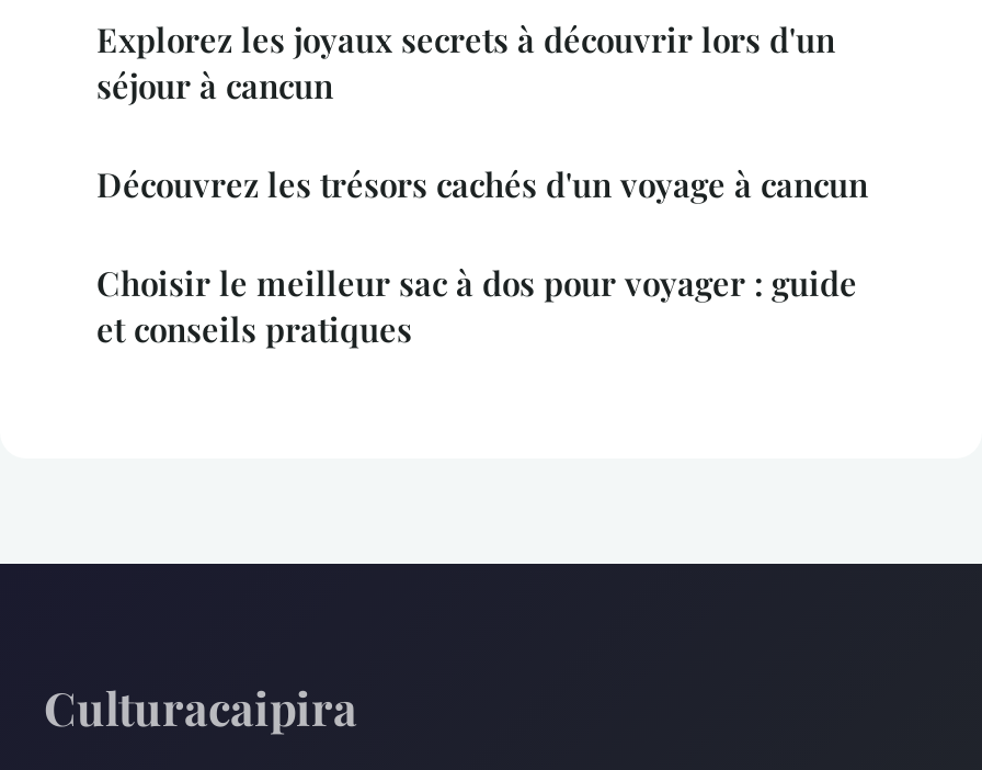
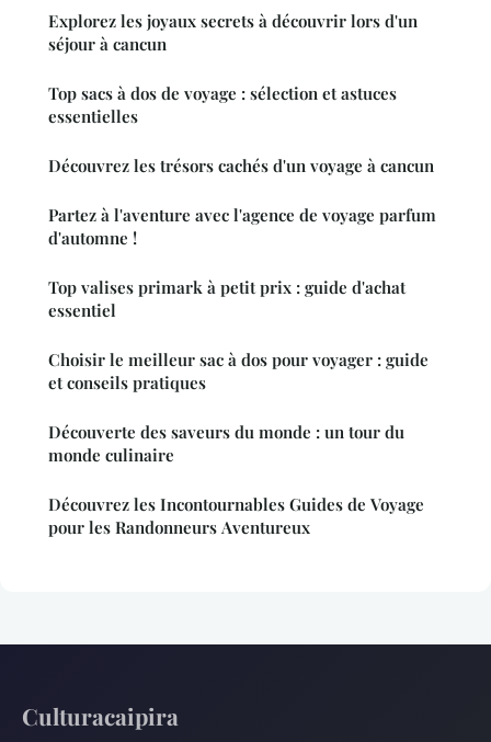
none -> [48,82,397,127] Top sacs à dos de voyage : sélection et astuces | essentielles
none -> [48,204,436,321] Partez à l'aventure avec l'agence de voyage parfum | d'automne ! | Top valises primark à petit prix : guide d'achat | essentiel
none -> [48,421,424,538] Découverte des saveurs du monde : un tour du | monde culinaire | Découvrez les Incontournables Guides de Voyage | pour les Randonneurs Aventureux

